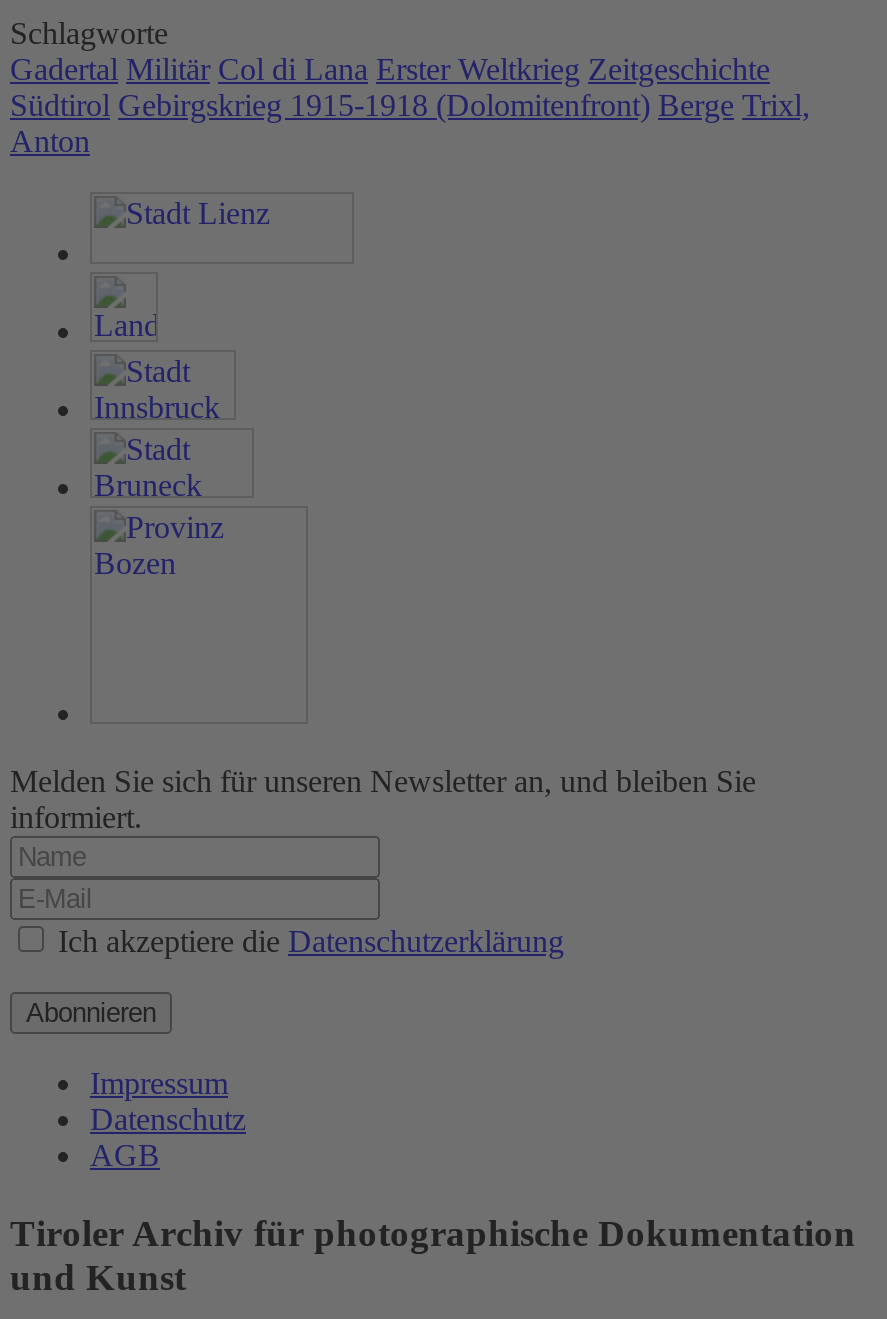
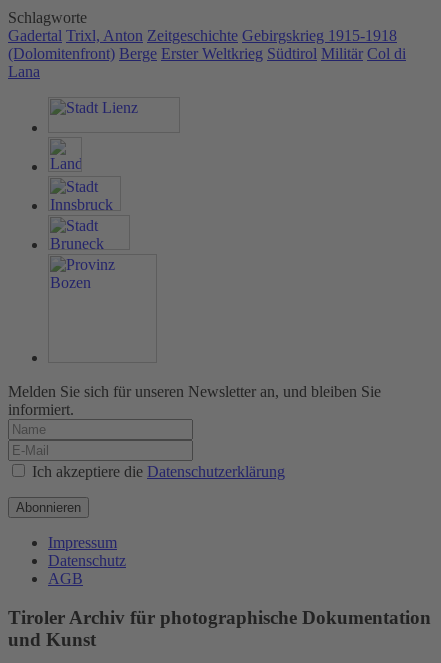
[10,52,810,158] Gadertal Militär Col di Lana Erster Weltkrieg Zeitgeschichte | Südtirol Gebirgskrieg 1915-1918 (Dolomitenfront) Berge Trixl, | Anton -> [8,27,406,80] Gadertal Trixl, Anton Zeitgeschichte Gebirgskrieg 1915-1918 | (Dolomitenfront) Berge Erster Weltkrieg Südtirol Militär Col di | Lana

